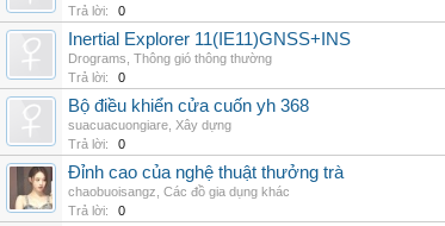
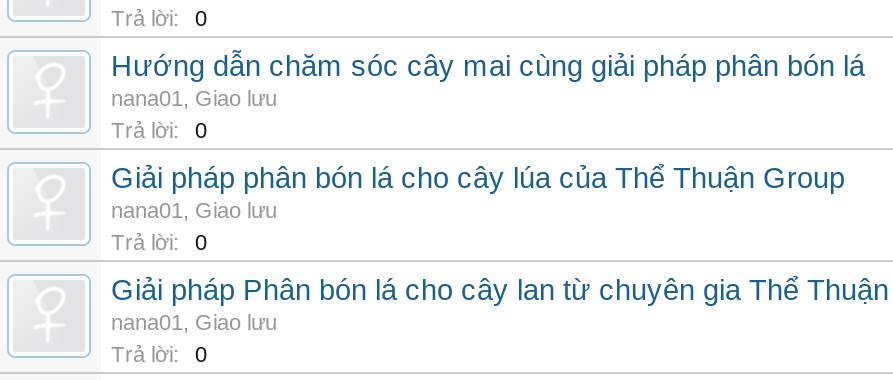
[68,30,351,65] Inertial Explorer 11(IE11)GNSS+INS | Drograms, Thông gió thông thường -> [111,50,865,110] Hướng dẫn chăm sóc cây mai cùng giải pháp phân bón lá | nana01, Giao lưu
[68,96,309,132] Bộ điều khiển cửa cuốn yh 368 | suacuacuongiare, Xây dựng -> [111,162,845,222] Giải pháp phân bón lá cho cây lúa của Thể Thuận Group | nana01, Giao lưu
[8,165,52,211] [image] -> none
[68,163,344,199] Đỉnh cao của nghệ thuật thưởng trà | chaobuoisangz, Các đồ gia dụng khác -> [111,274,889,334] Giải pháp Phân bón lá cho cây lan từ chuyên gia Thể Thuận | nana01, Giao lưu

